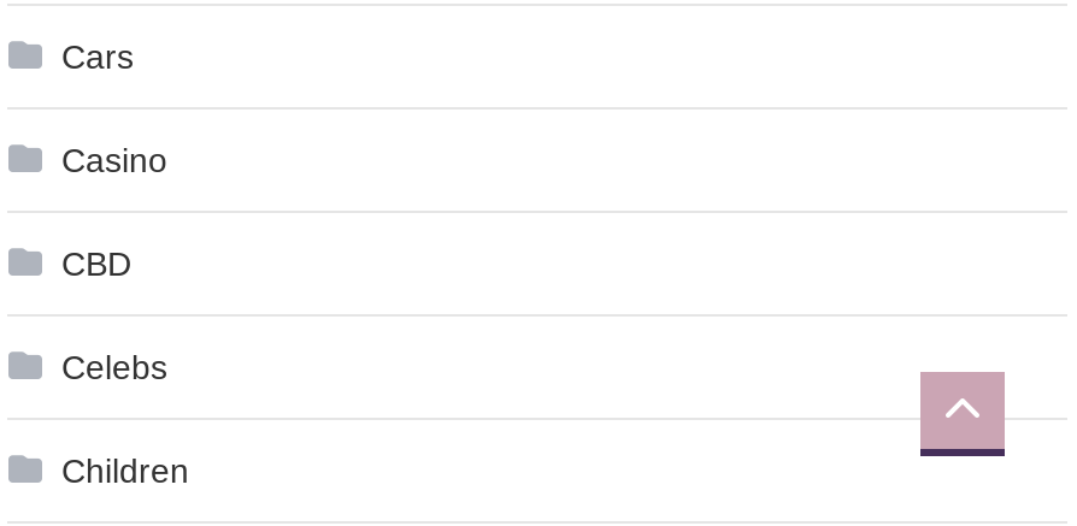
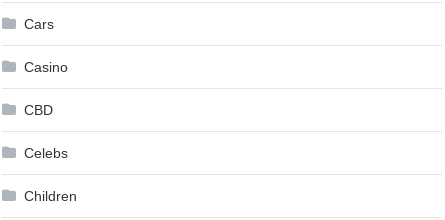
[916,370,1010,461] [image] -> none

